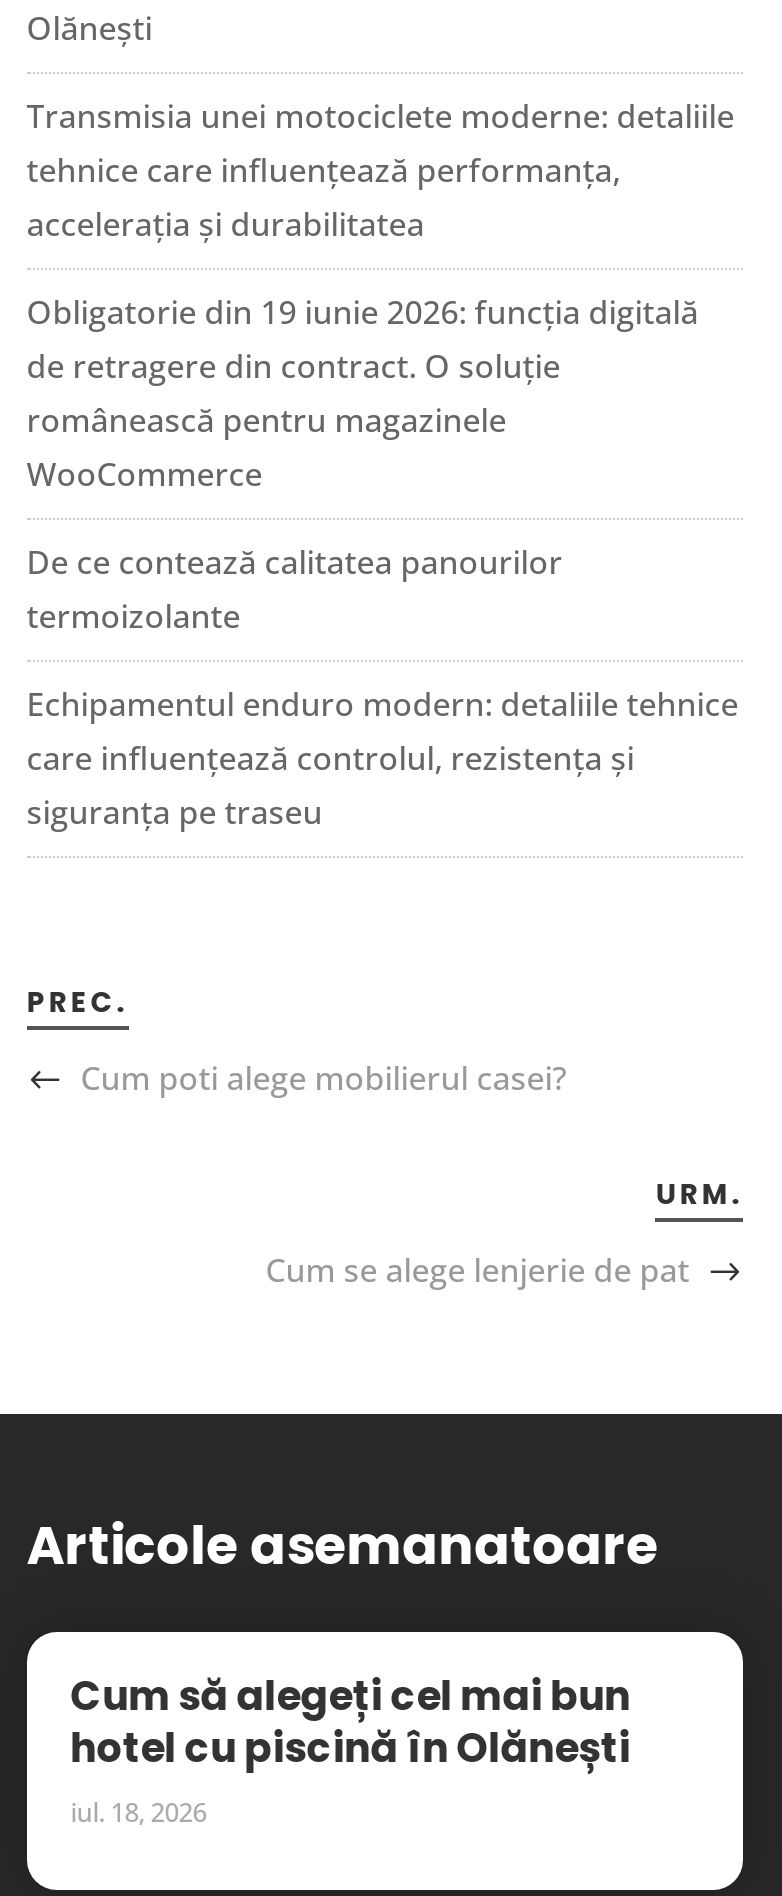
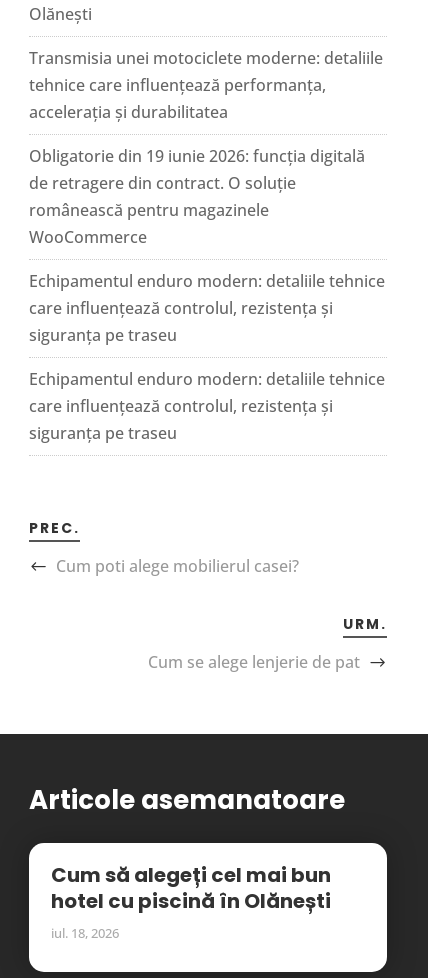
[27,541,563,639] De ce contează calitatea panourilor | termoizolante -> [29,270,385,346] Echipamentul enduro modern: detaliile tehnice | care influențează controlul, rezistența și | siguranța pe traseu

